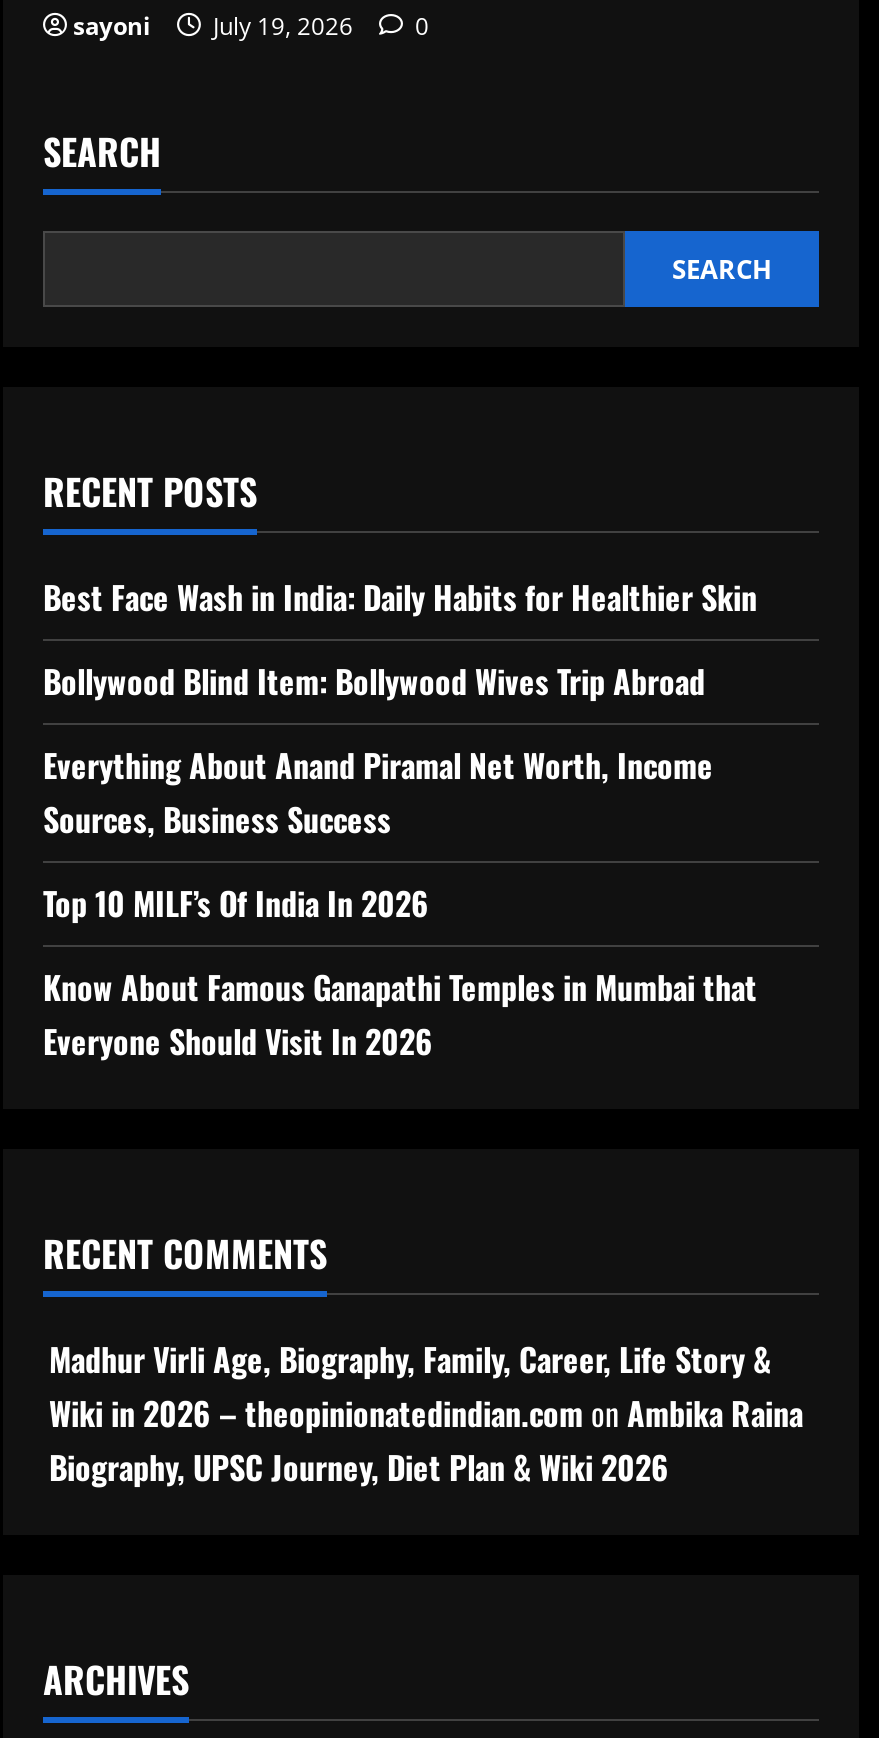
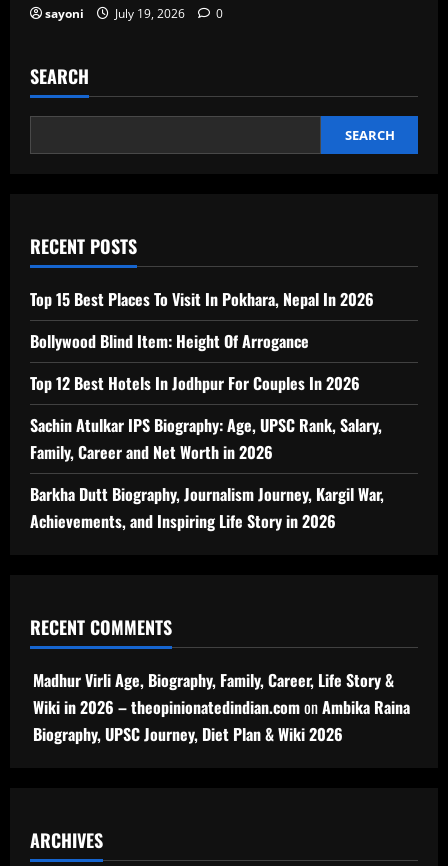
[43,573,757,621] Best Face Wash in India: Daily Habits for Healthier Skin -> [30,287,374,311] Top 15 Best Places To Visit In Pokhara, Nepal In 2026
[43,657,705,705] Bollywood Blind Item: Bollywood Wives Trip Abroad -> [30,329,309,353] Bollywood Blind Item: Height Of Arrogance
[43,741,713,843] Everything About Anand Piramal Net Worth, Income | Sources, Business Success -> [30,371,360,395] Top 12 Best Hotels In Jodhpur For Couples In 2026
[43,879,429,927] Top 10 MILF’s Of India In 2026 -> [30,413,382,464] Sachin Atulkar IPS Biography: Age, UPSC Rank, Salary, | Family, Career and Net Worth in 2026
[43,963,757,1065] Know About Famous Ganapathi Temples in Mumbai that | Everyone Should Visit In 2026 -> [30,482,384,533] Barkha Dutt Biography, Journalism Journey, Kargil War, | Achievements, and Inspiring Life Story in 2026

